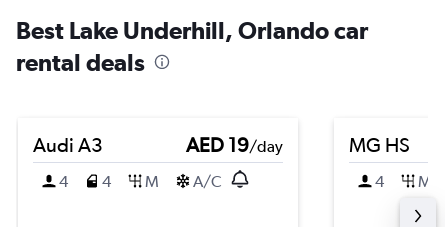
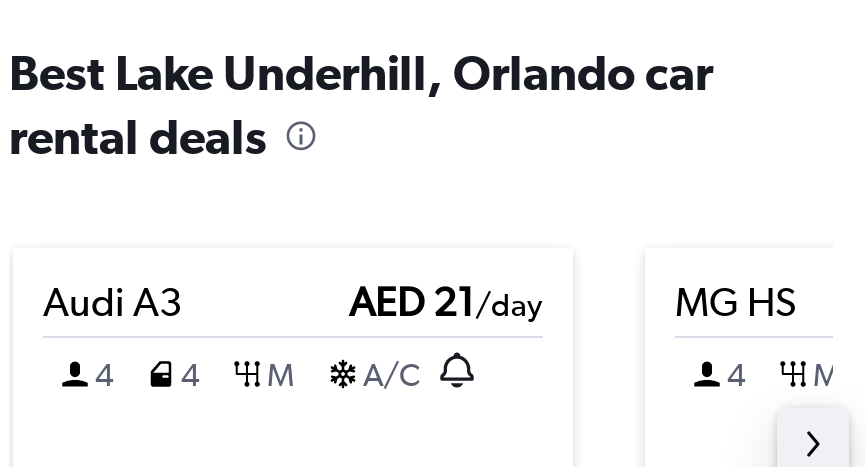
[186,133,283,156] AED 19 /day -> [349,278,543,324] AED 21 /day

